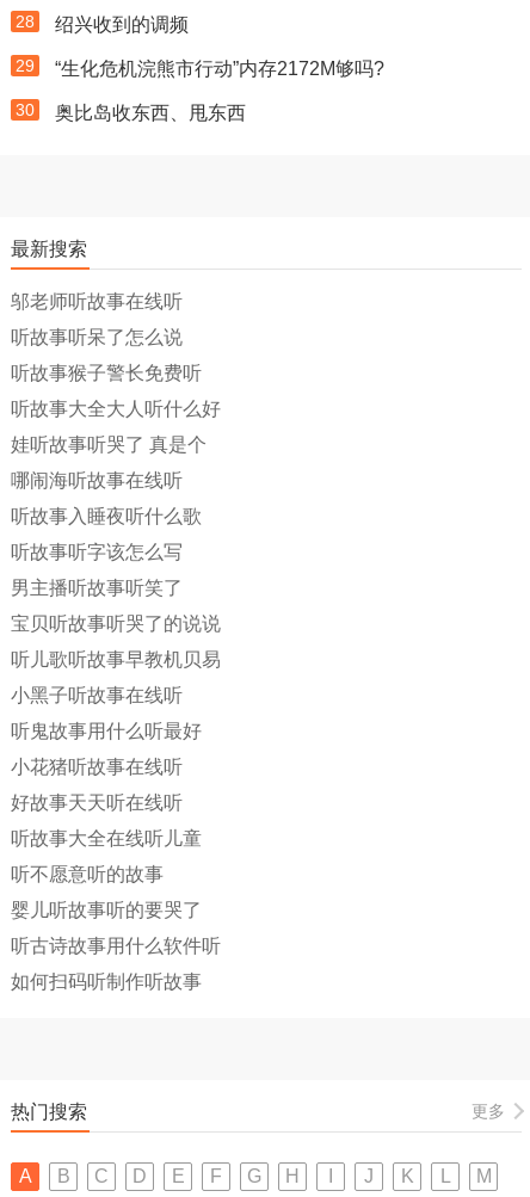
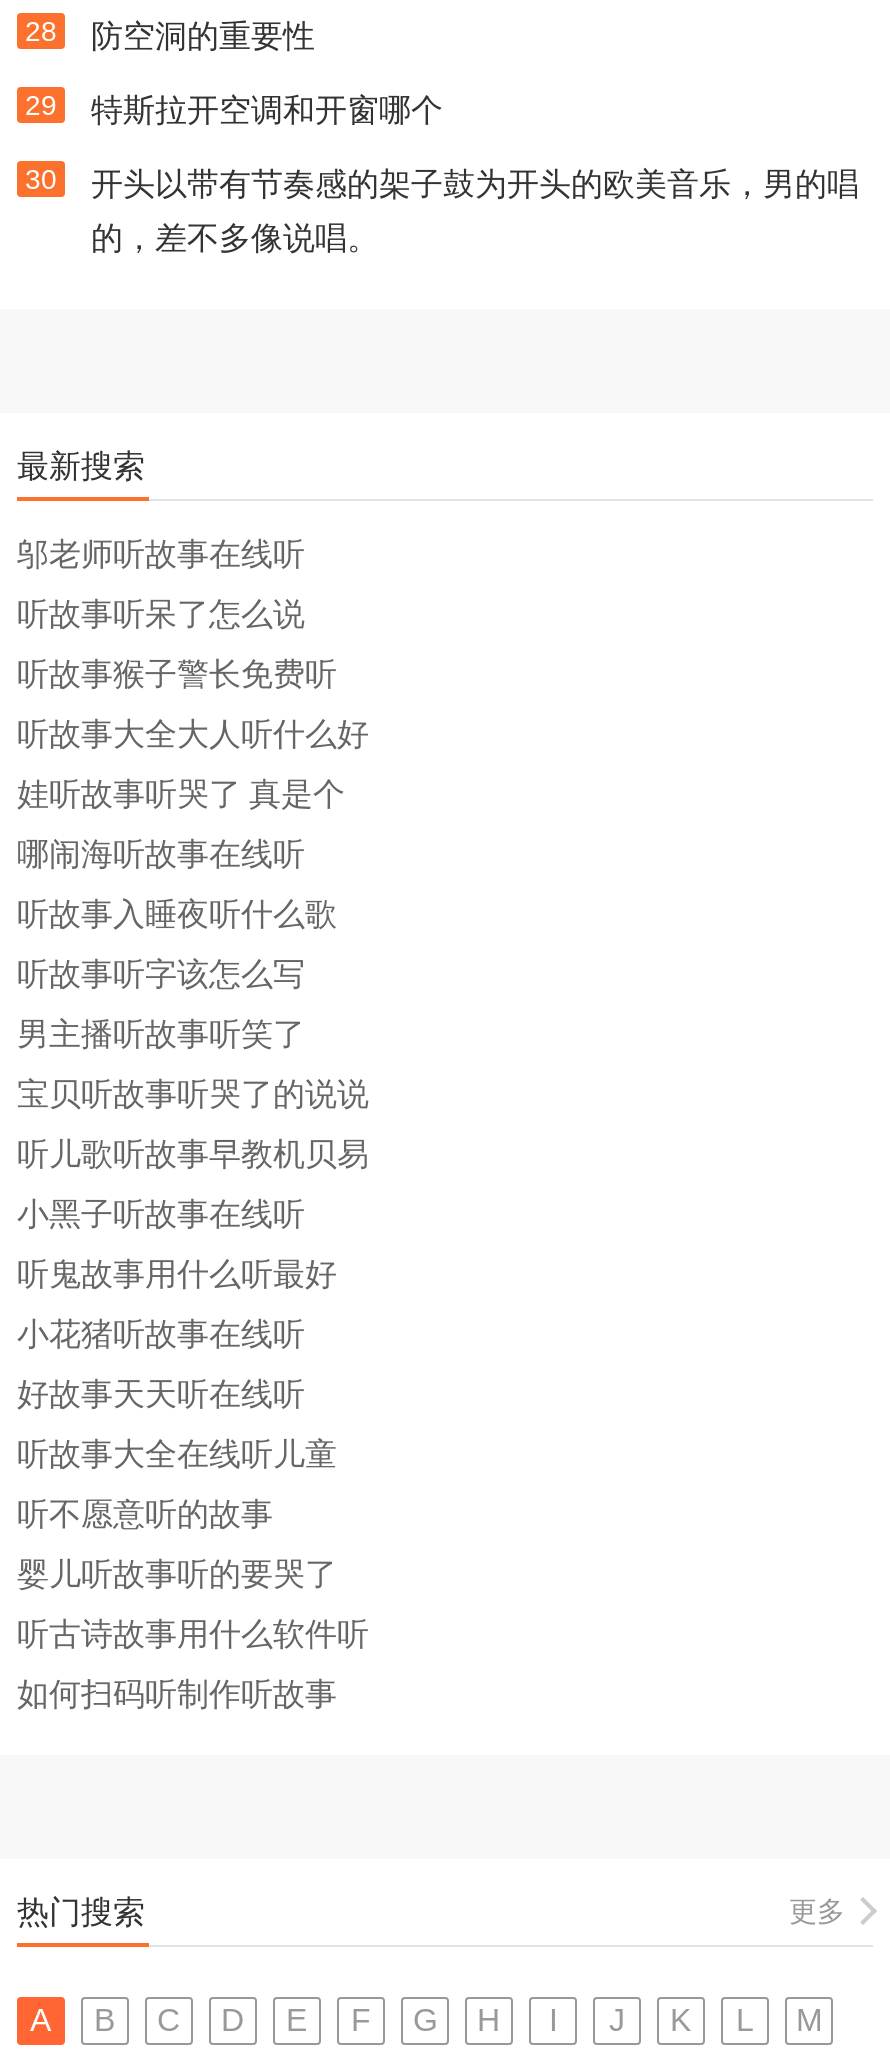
[55,14,189,35] 绍兴收到的调频 -> [91,19,315,53] 防空洞的重要性
[55,58,384,79] “生化危机浣熊市行动”内存2172M够吗? -> [91,93,443,127] 特斯拉开空调和开窗哪个
[55,103,246,123] 奥比岛收东西、甩东西 -> [91,167,859,255] 开头以带有节奏感的架子鼓为开头的欧美音乐，男的唱 | 的，差不多像说唱。

